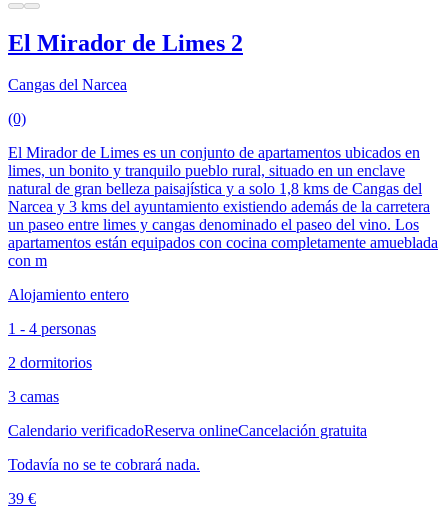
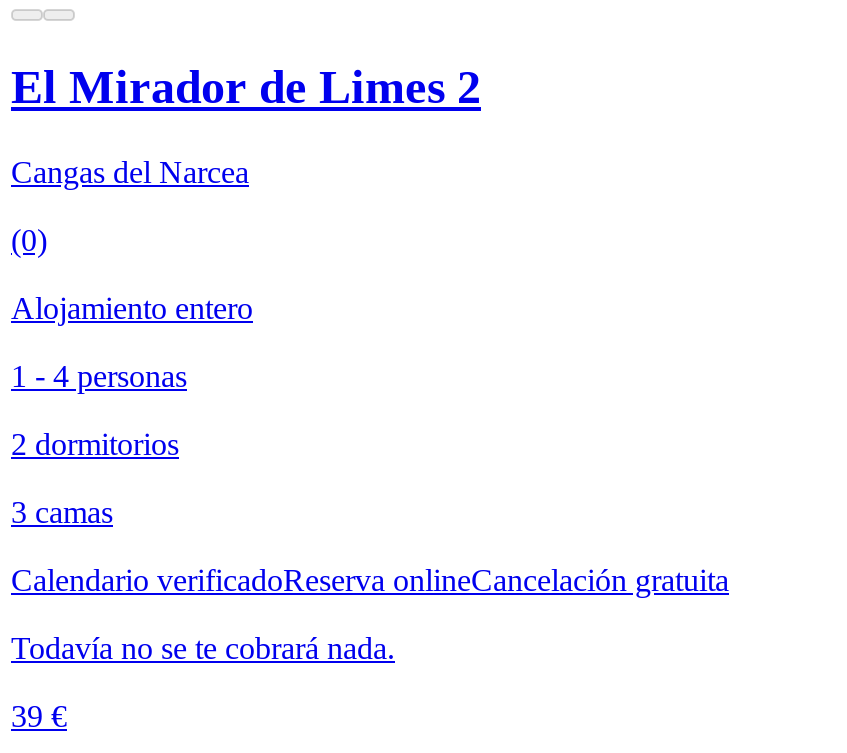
[8,144,438,269] El Mirador de Limes es un conjunto de apartamentos ubicados en | limes, un bonito y tranquilo pueblo rural, situado en un enclave | natural de gran belleza paisajística y a solo 1,8 kms de Cangas del | Narcea y 3 kms del ayuntamiento existiendo además de la carretera | un paseo entre limes y cangas denominado el paseo del vino. Los | apartamentos están equipados con cocina completamente amueblada | con m -> none

